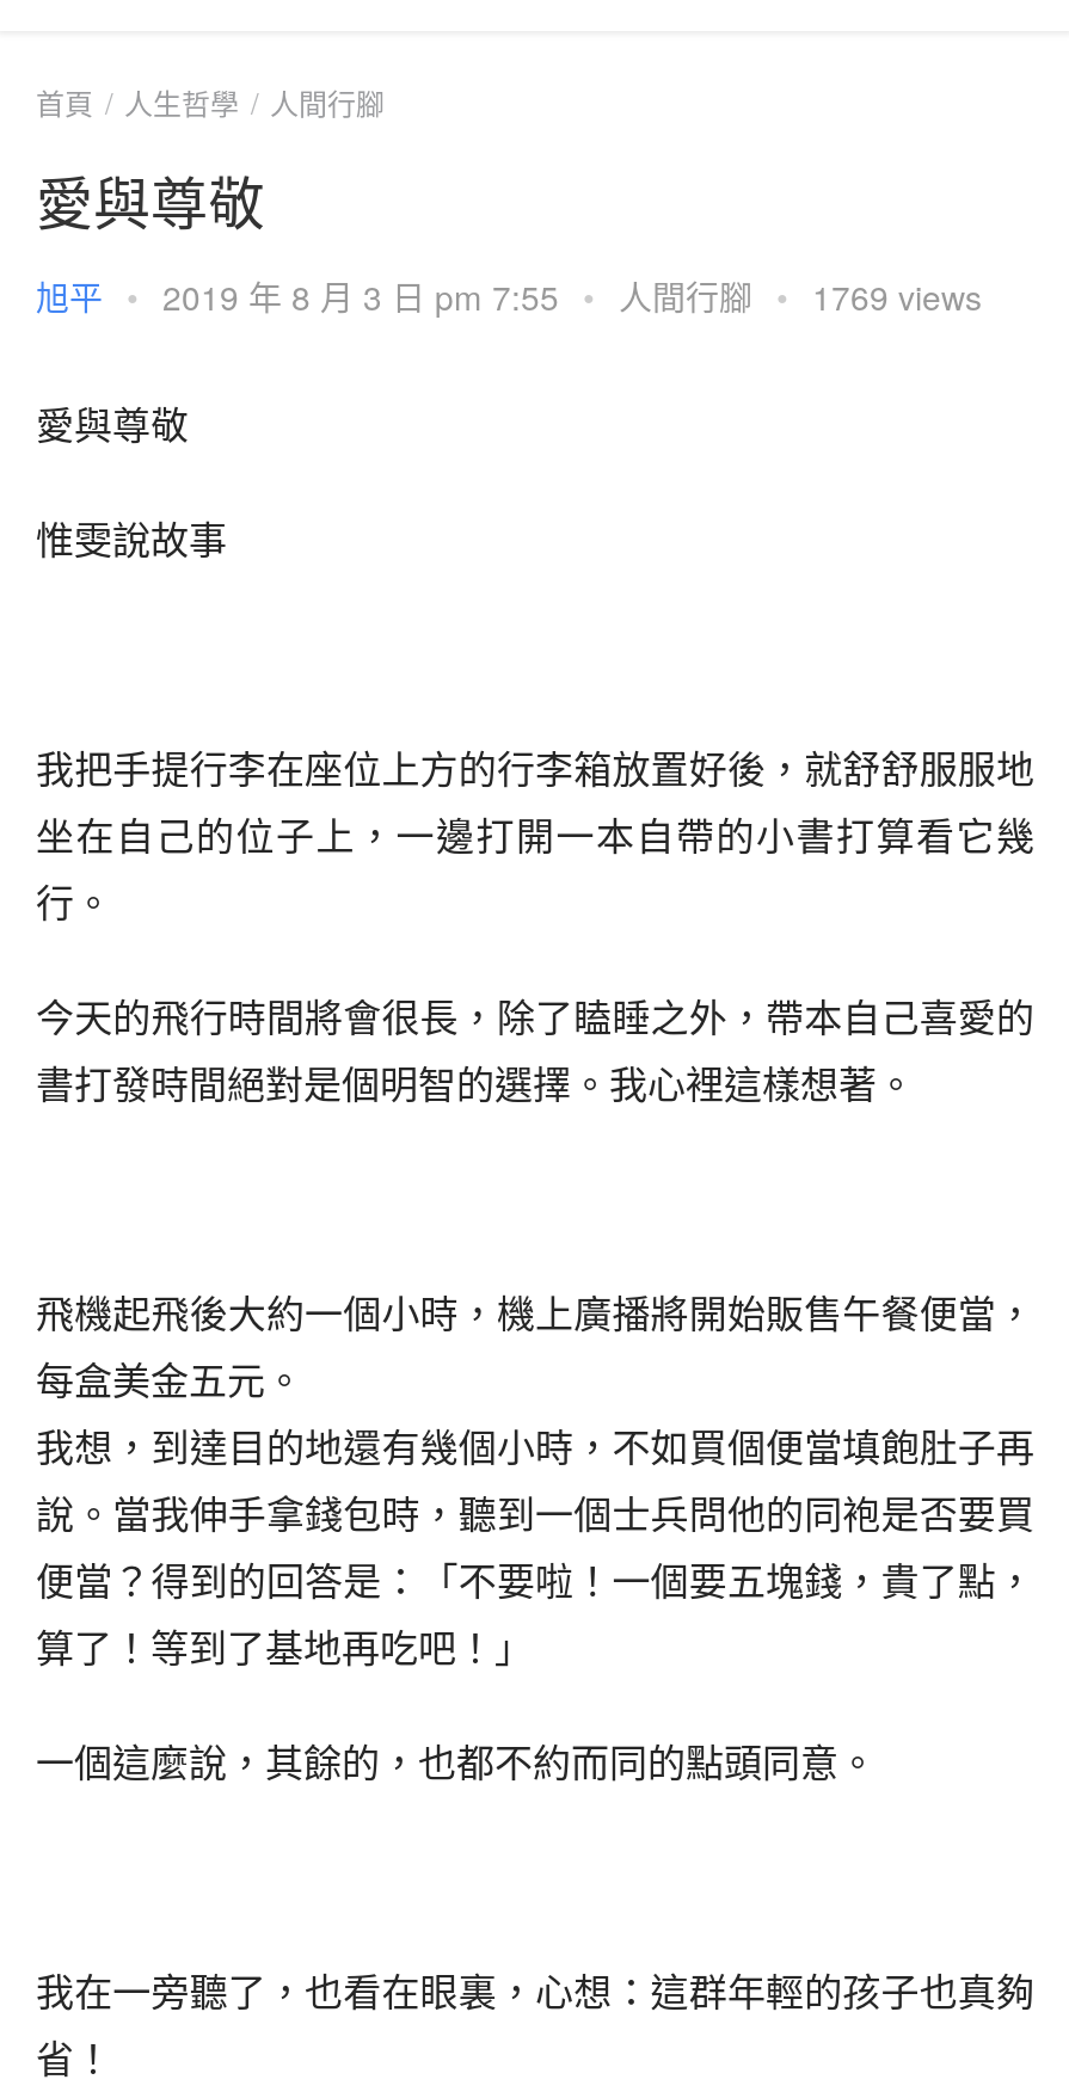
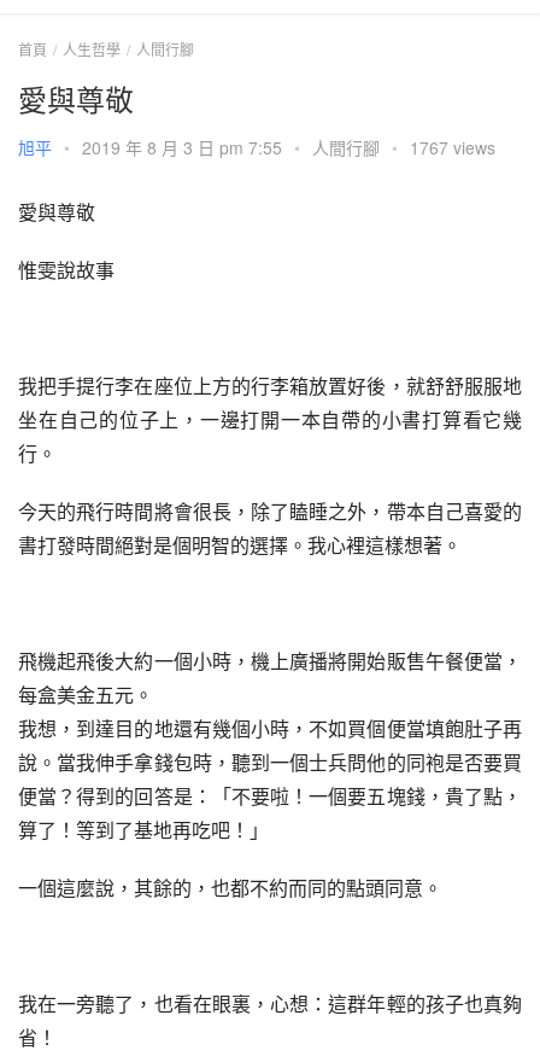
[36,272,982,320] 旭平 • 2019 年 8 月 3 日 pm 7:55 • 人間行腳 • 1769 views -> [18,135,495,159] 旭平 • 2019 年 8 月 3 日 pm 7:55 • 人間行腳 • 1767 views

